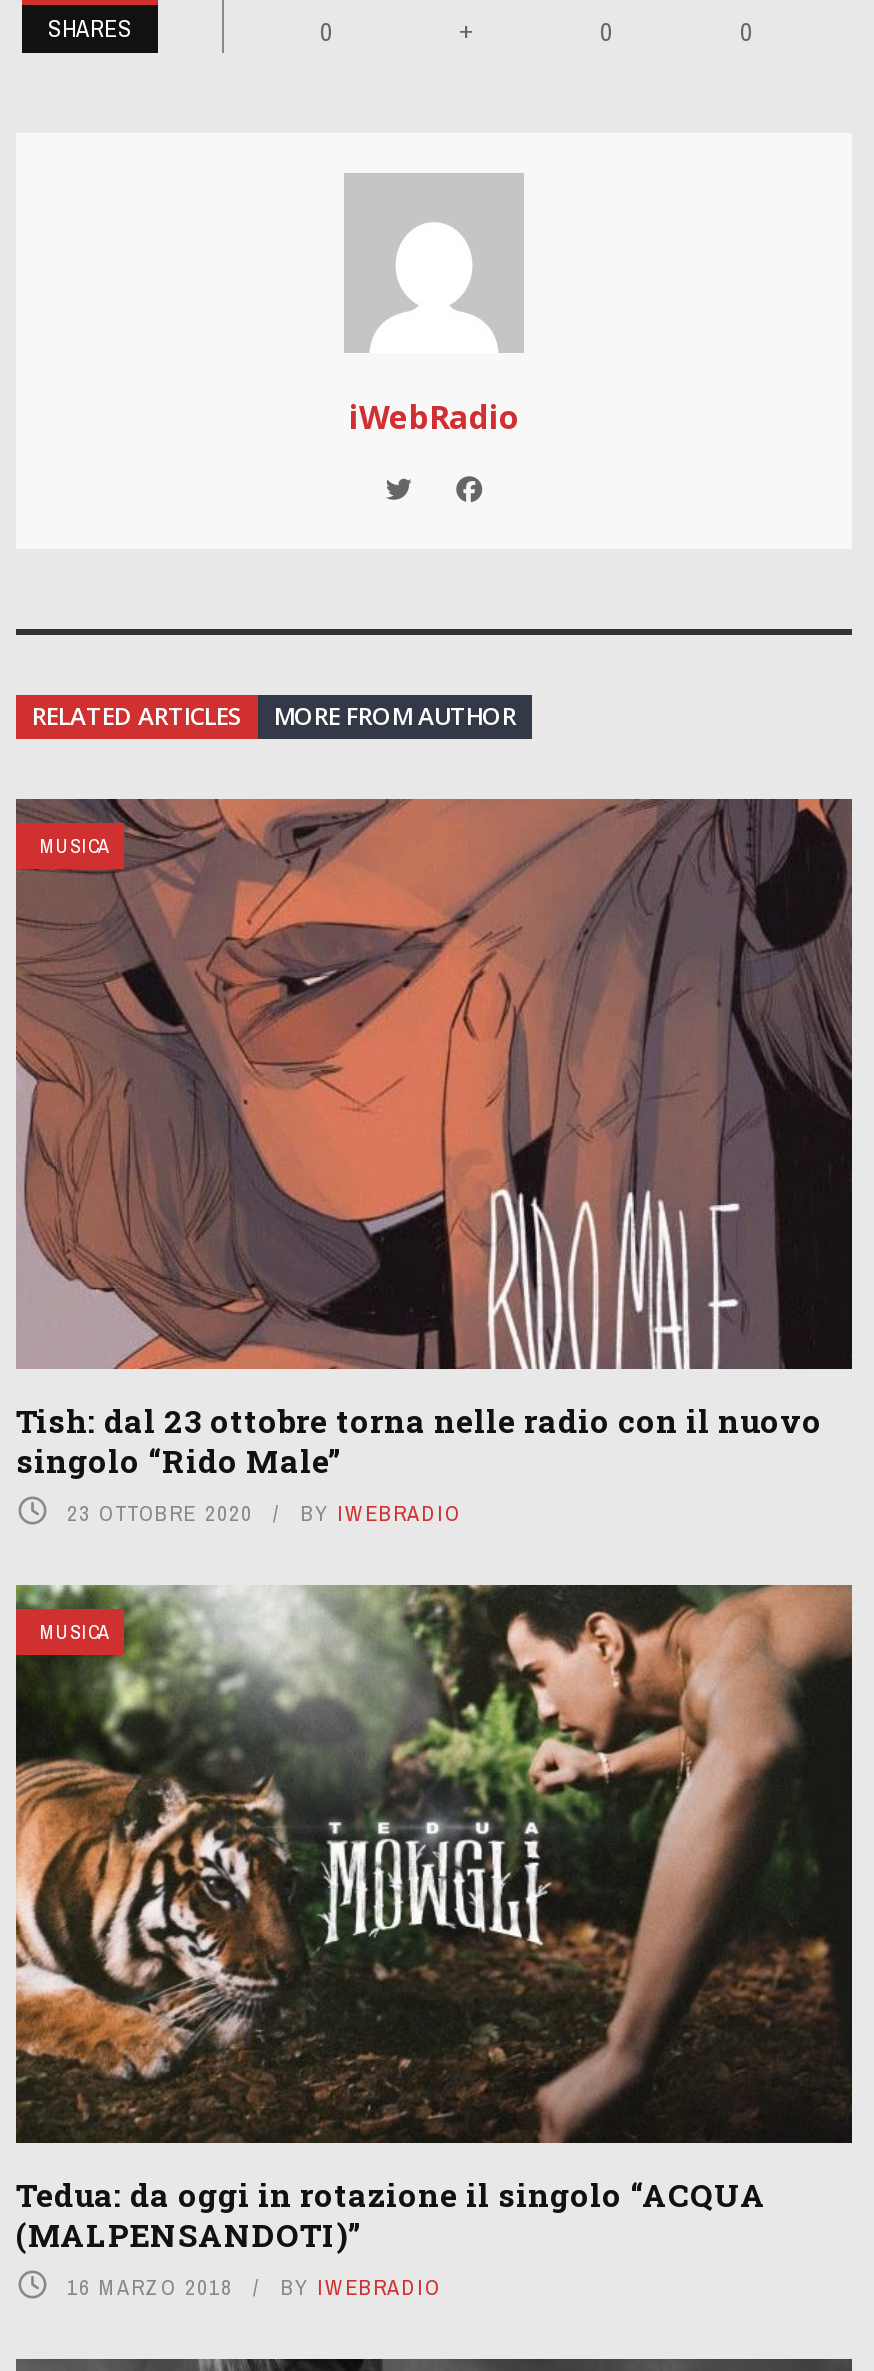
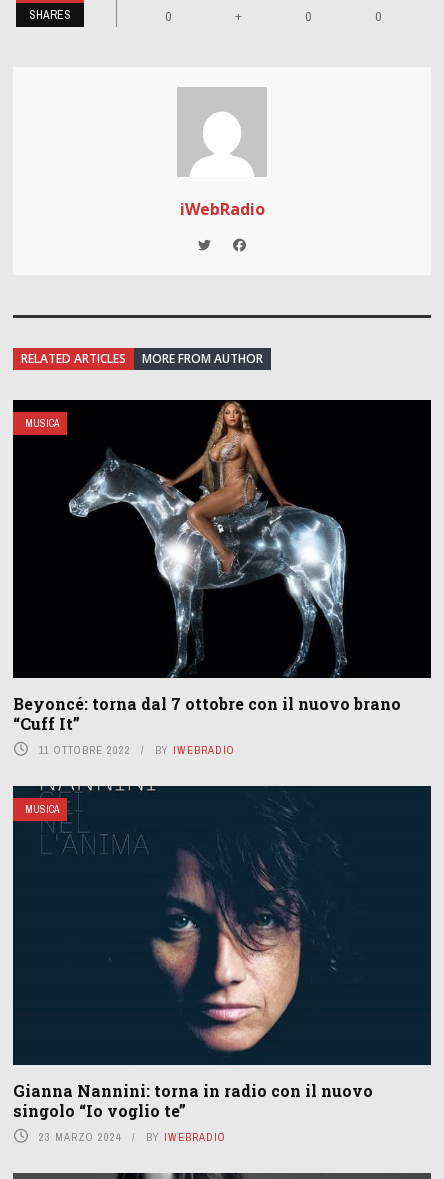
[14,798,854,1528] [image] | Tish: dal 23 ottobre torna nelle radio con il nuovo | singolo “Rido Male” | 23 OTTOBRE 2020 -> [12,399,432,757] [image] | Beyoncé: torna dal 7 ottobre con il nuovo brano | “Cuff It” | 11 OTTOBRE 2022
[14,1584,854,2301] [image] | Tedua: da oggi in rotazione il singolo “ACQUA | (MALPENSANDOTI)” | 16 MARZO 2018 -> [12,785,432,1144] [image] | Gianna Nannini: torna in radio con il nuovo | singolo “Io voglio te” | 23 MARZO 2024

